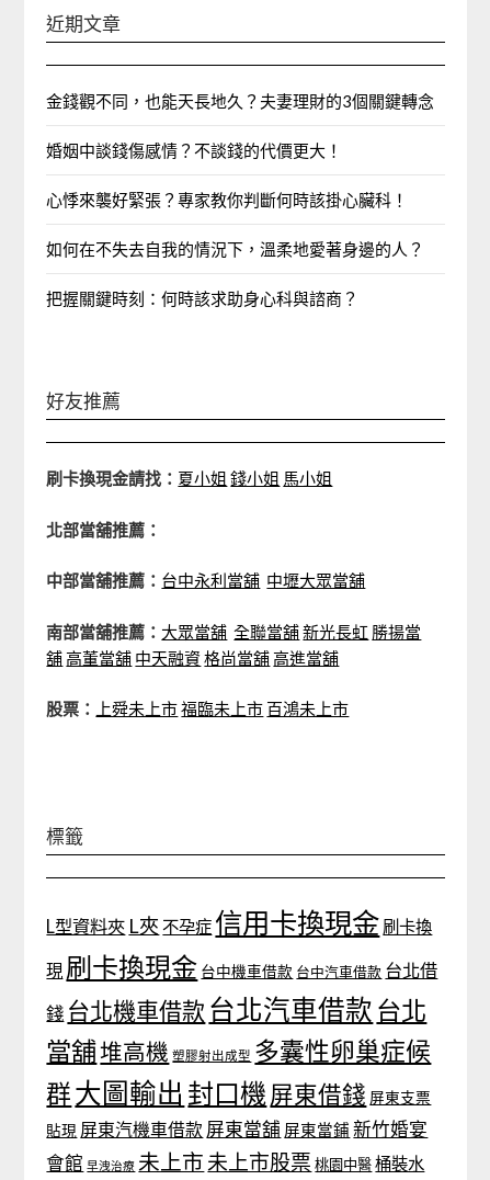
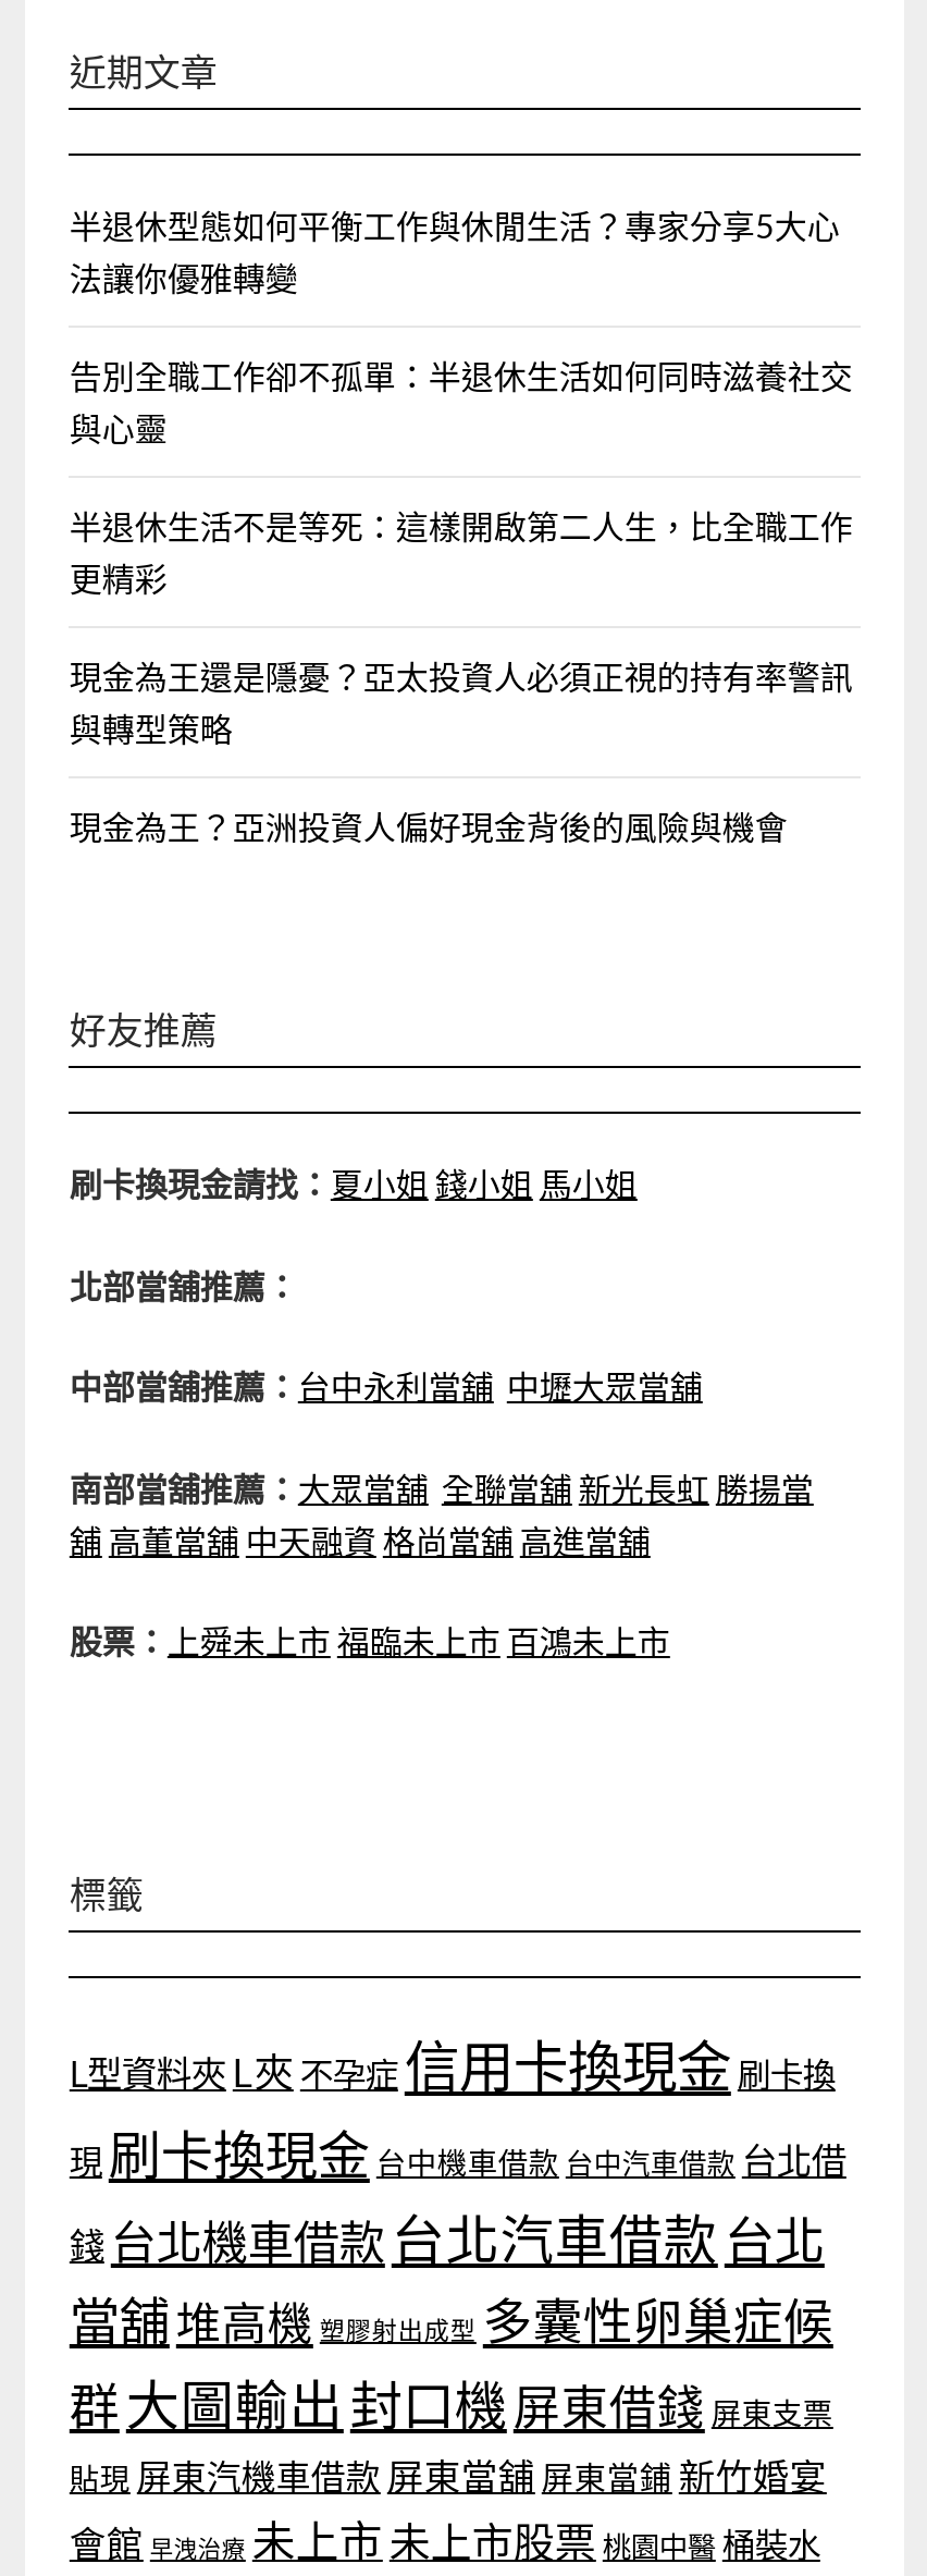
[46,91,435,111] 金錢觀不同，也能天長地久？夫妻理財的3個關鍵轉念 -> [69,206,840,297] 半退休型態如何平衡工作與休閒生活？專家分享5大心 | 法讓你優雅轉變
[46,140,342,160] 婚姻中談錢傷感情？不談錢的代價更大！ -> [69,356,853,447] 告別全職工作卻不孤單：半退休生活如何同時滋養社交 | 與心靈
[46,190,408,209] 心悸來襲好緊張？專家教你判斷何時該掛心臟科！ -> [69,506,853,598] 半退休生活不是等死：這樣開啟第二人生，比全職工作 | 更精彩
[46,239,425,259] 如何在不失去自我的情況下，溫柔地愛著身邊的人？ -> [69,657,853,748] 現金為王還是隱憂？亞太投資人必須正視的持有率警訊 | 與轉型策略
[46,288,359,308] 把握關鍵時刻：何時該求助身心科與諮商？ -> [69,807,788,846] 現金為王？亞洲投資人偏好現金背後的風險與機會

